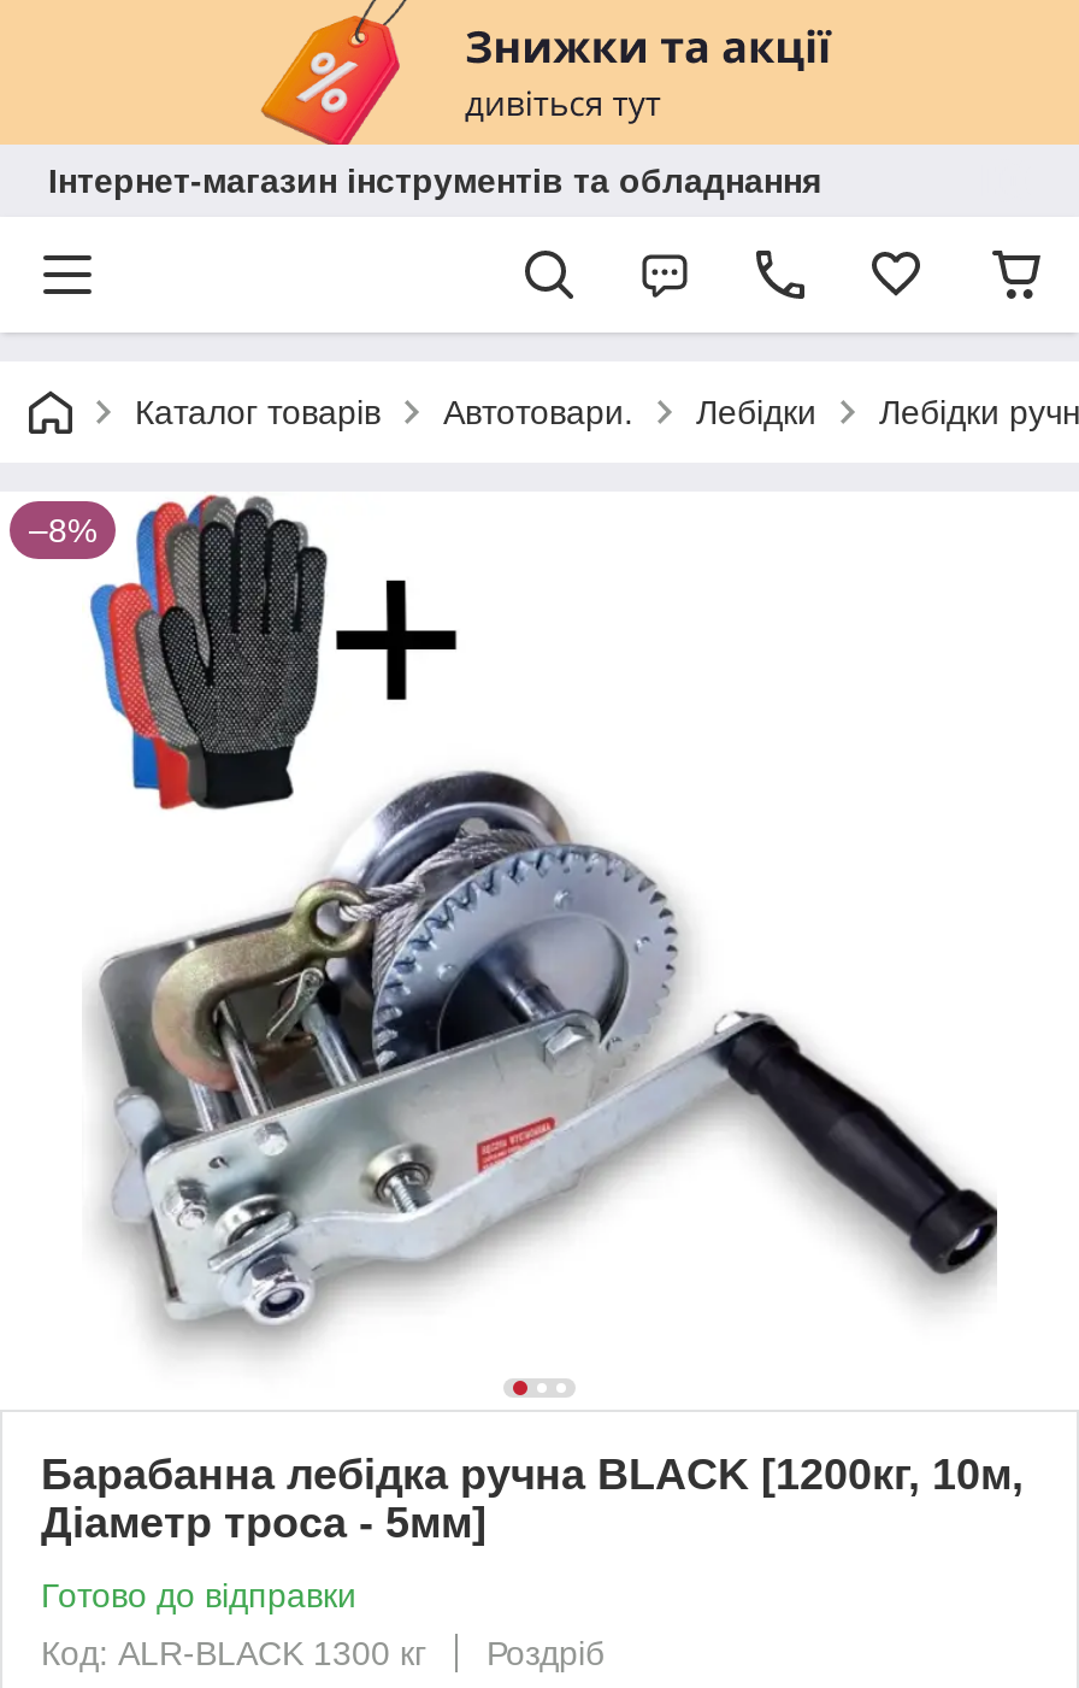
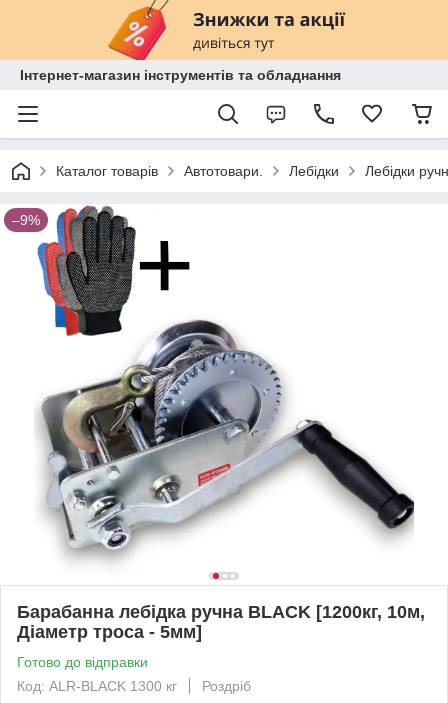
[29,511,96,549] –8% -> [12,212,40,228] –9%

